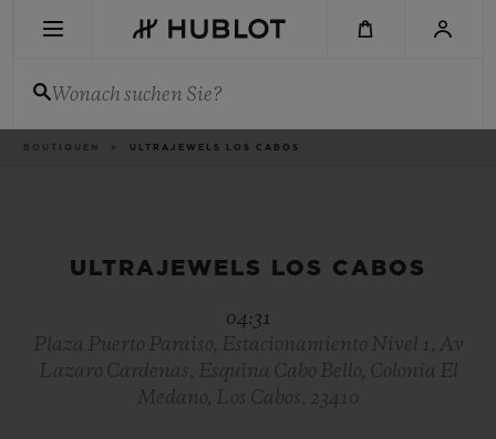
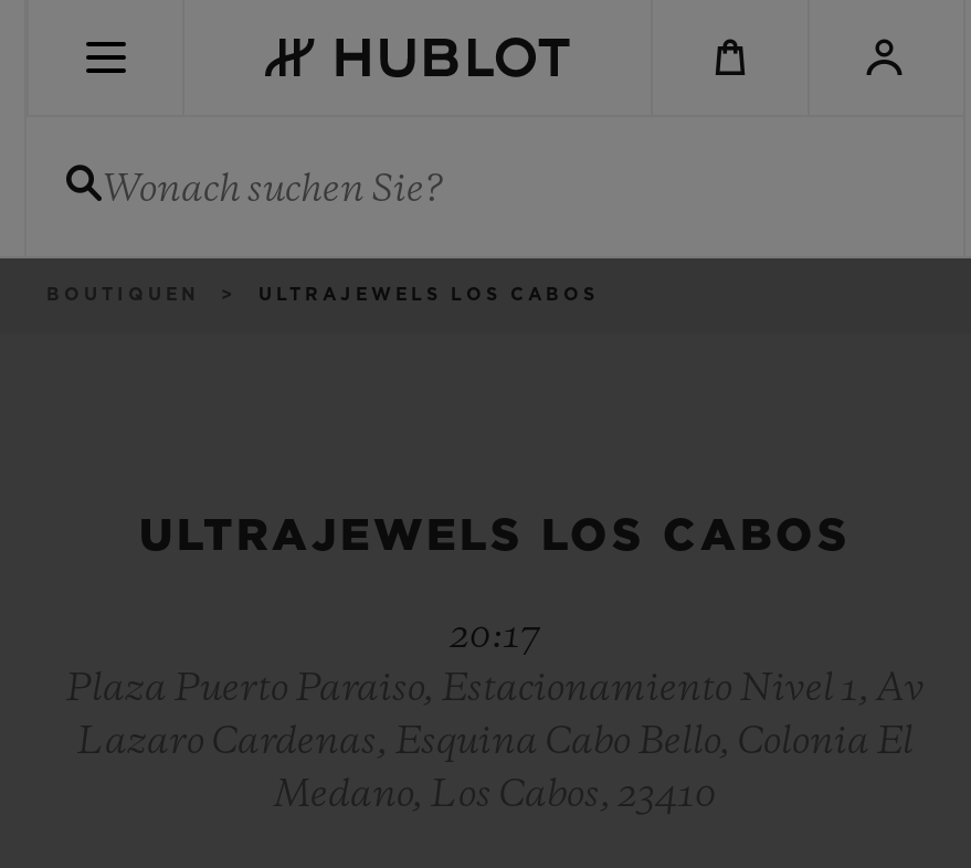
[225,309,271,328] 04:31 -> [450,616,540,656] 20:17

